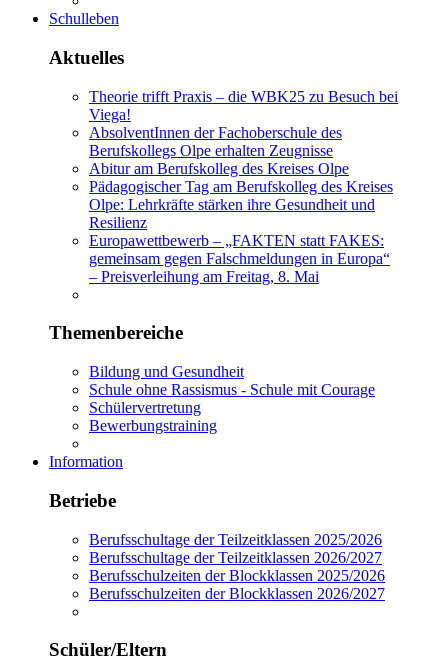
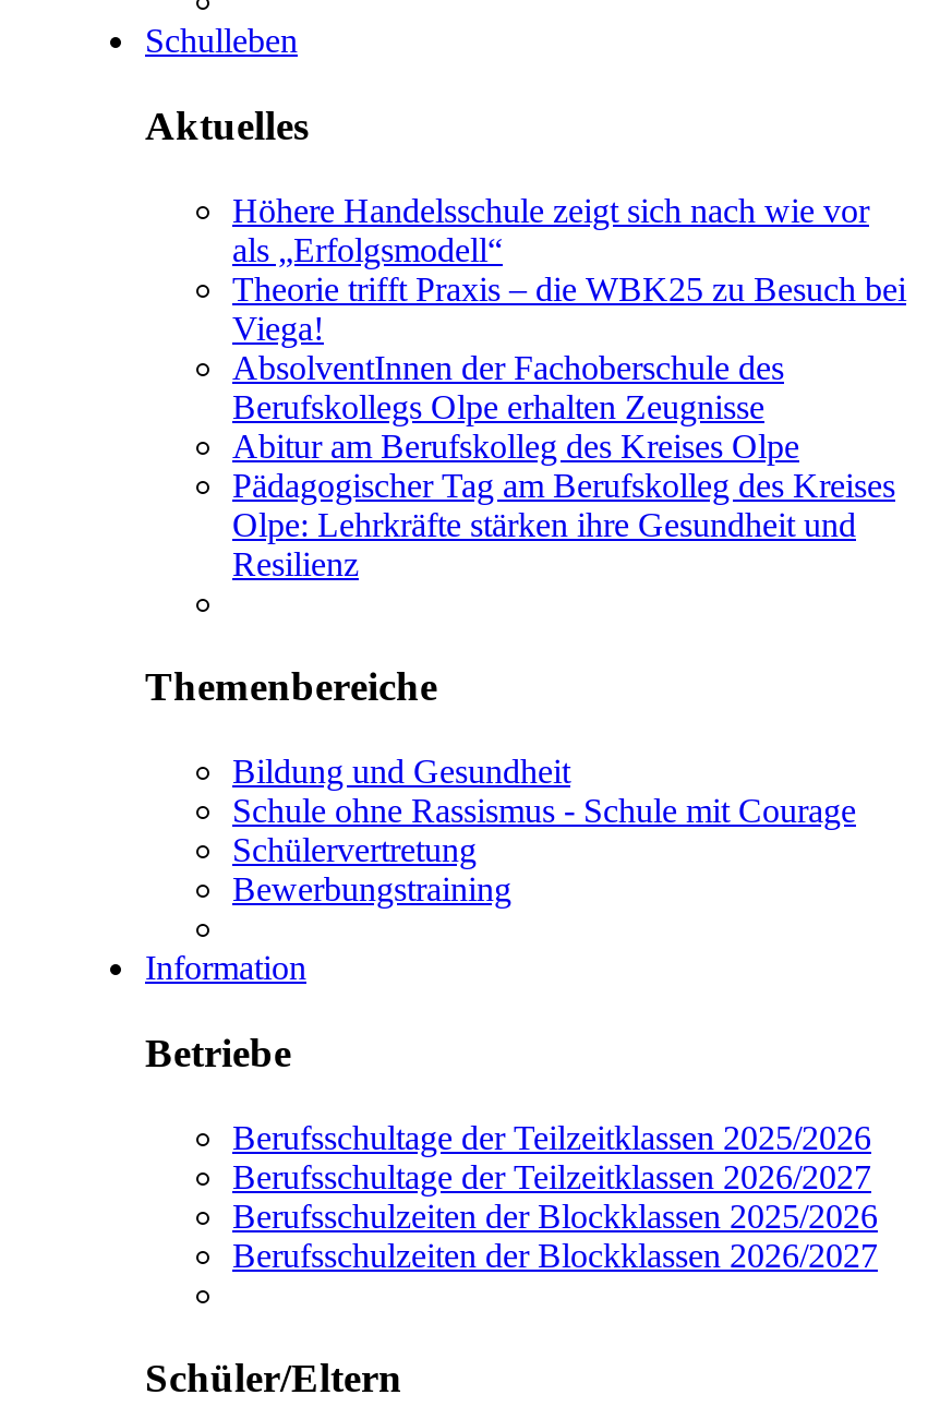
none -> [232,192,869,268] Höhere Handelsschule zeigt sich nach wie vor | als „Erfolgsmodell“
moved [89,88,398,231] -> [232,270,906,582]: Theorie trifft Praxis – die WBK25 zu Besuch bei | Viega! | AbsolventInnen der Fachoberschule des | Berufskollegs Olpe erhalten Zeugnisse | Abitur am Berufskolleg des Kreises Olpe | Pädagogischer Tag am Berufskolleg des Kreises | Olpe: Lehrkräfte stärken ihre Gesundheit und | Resilienz
[89,232,390,285] Europawettbewerb – „FAKTEN statt FAKES: | gemeinsam gegen Falschmeldungen in Europa“ | – Preisverleihung am Freitag, 8. Mai -> none

